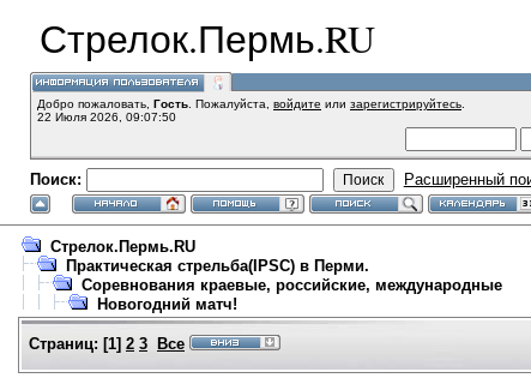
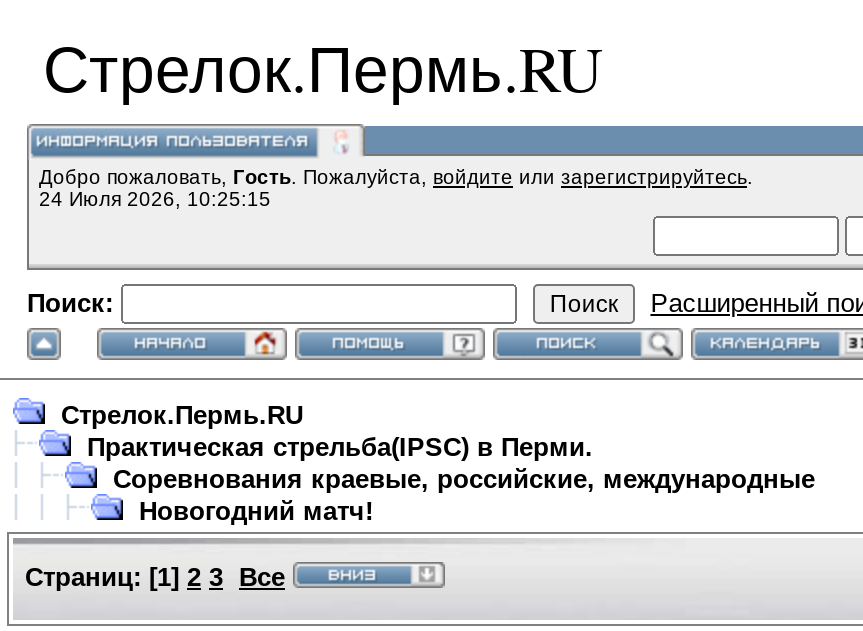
[37,110,176,124] 22 Июля 2026, 09:07:50 -> [39,188,271,210] 24 Июля 2026, 10:25:15

